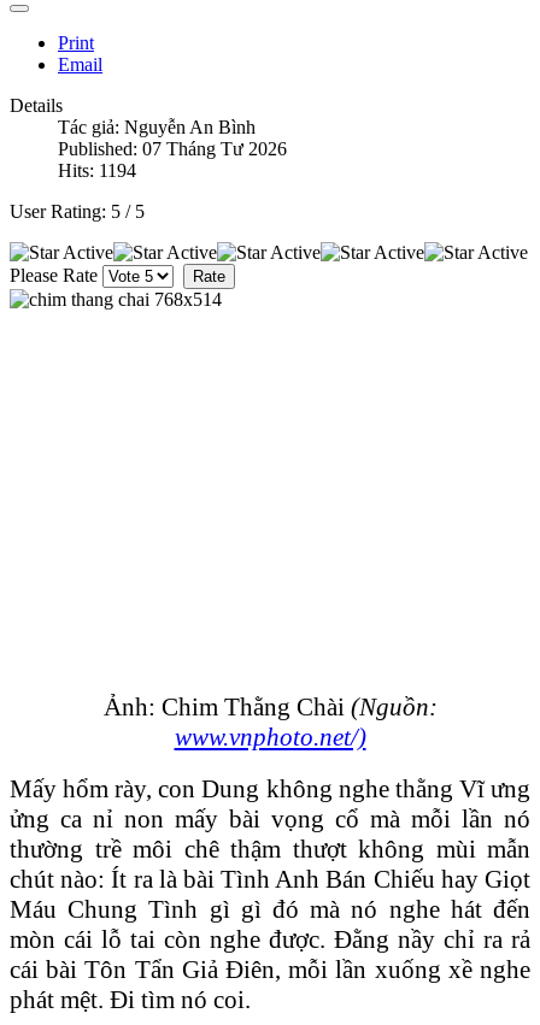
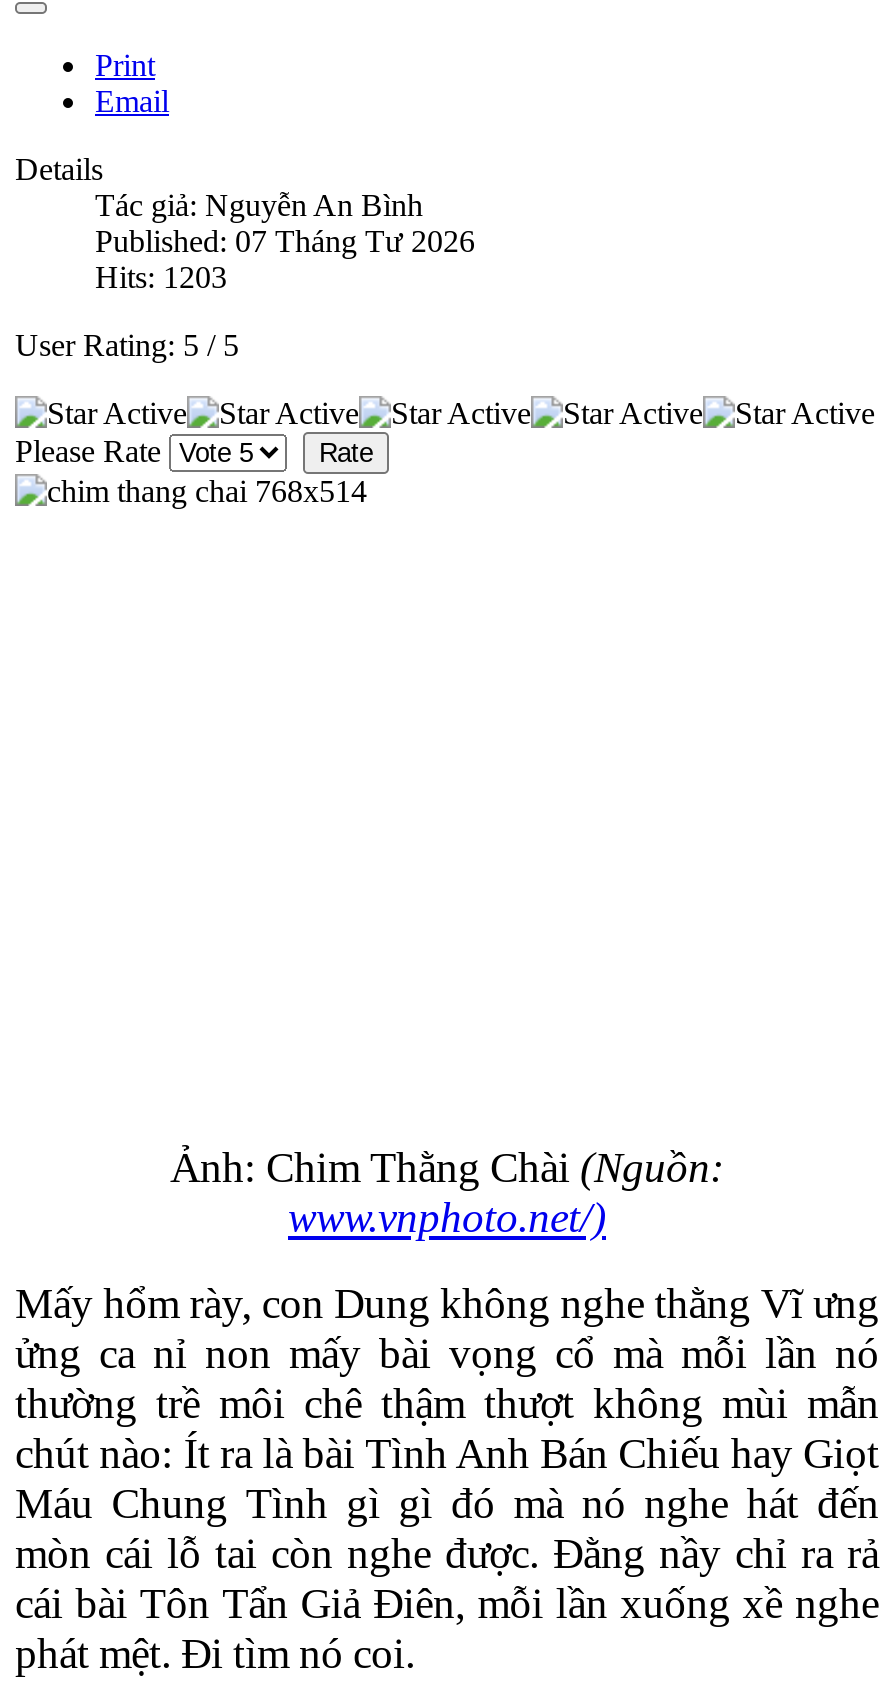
[58,160,136,180] Hits: 1194 -> [95,260,227,294] Hits: 1203

